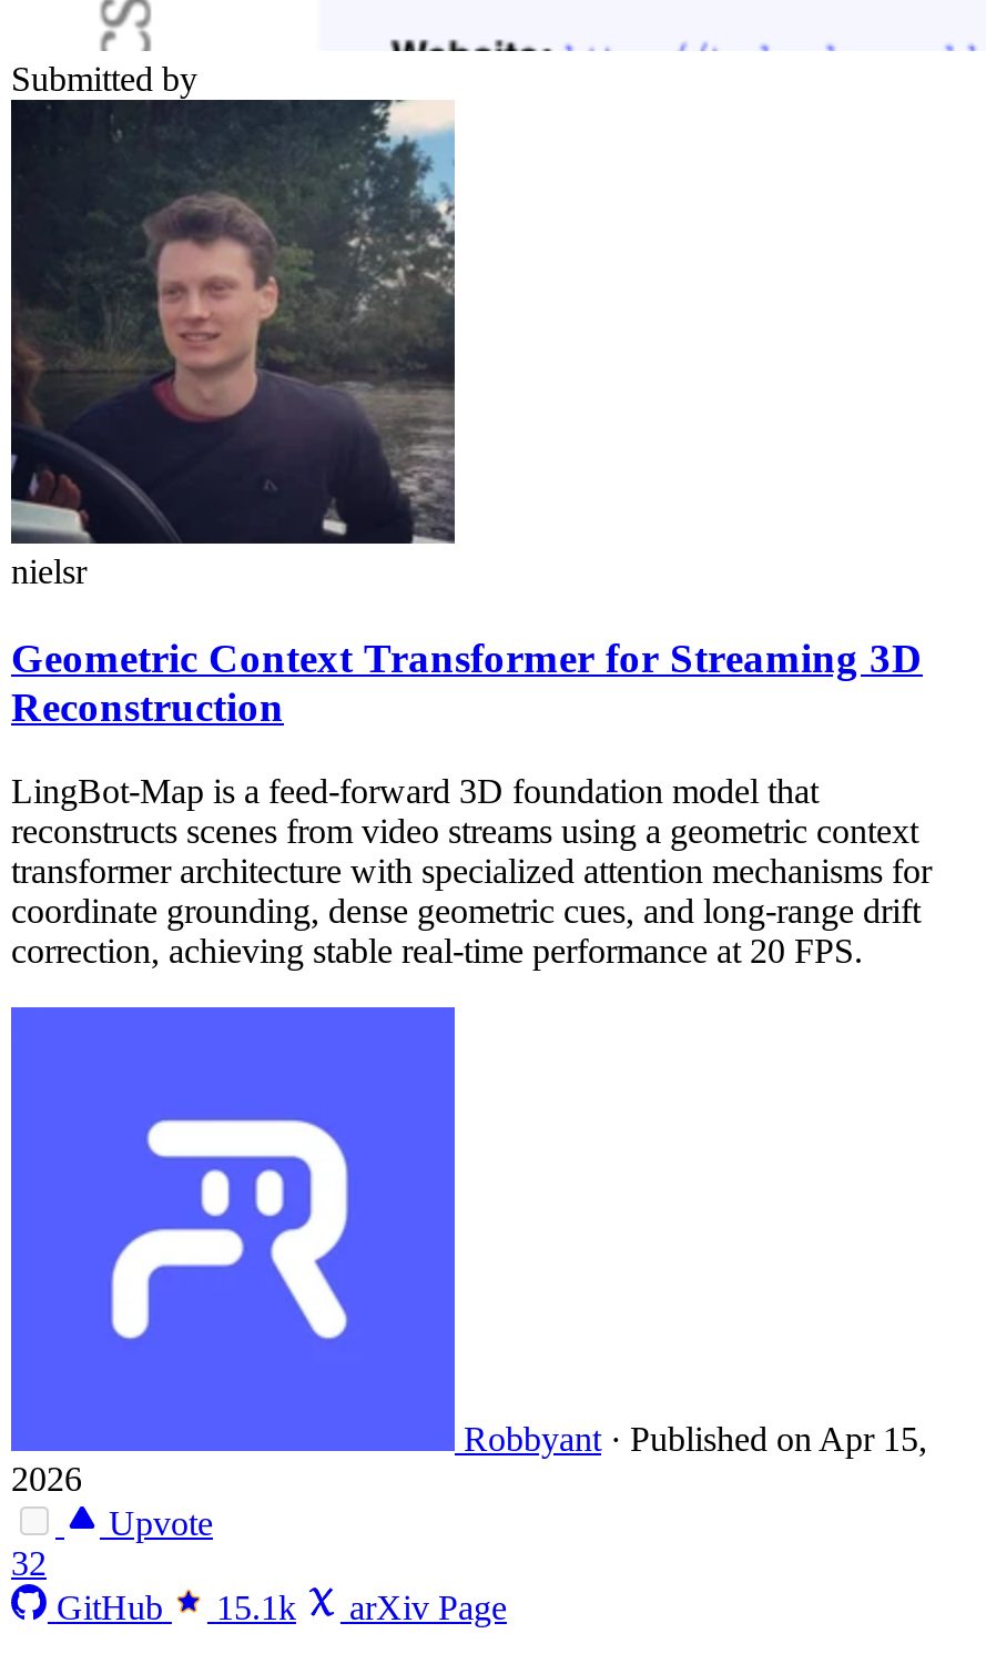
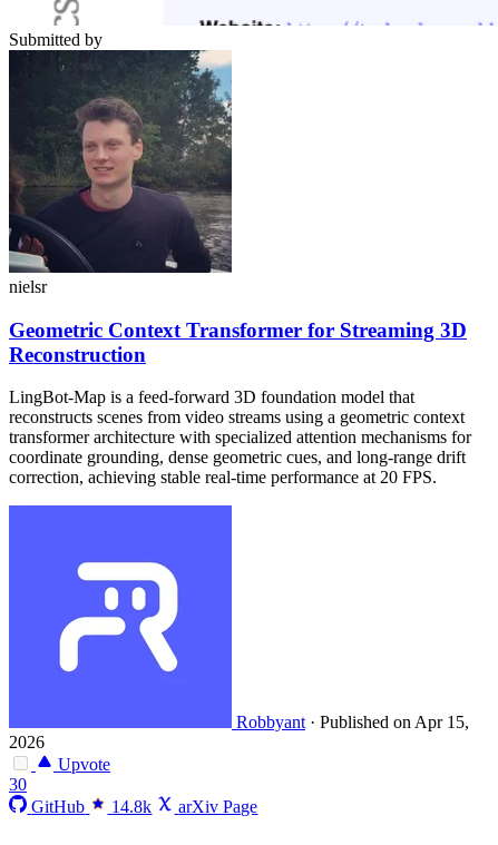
[11,1545,47,1583] 32 -> [9,775,27,794] 30
[57,1589,507,1627] GitHub 15.1k arXiv Page -> [32,798,258,816] GitHub 14.8k arXiv Page

